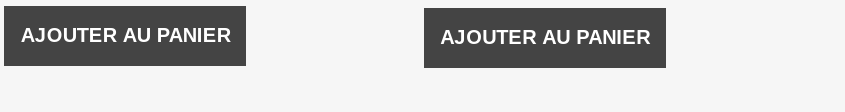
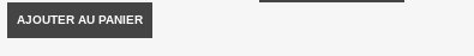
[440,26,650,48] AJOUTER AU PANIER -> none

